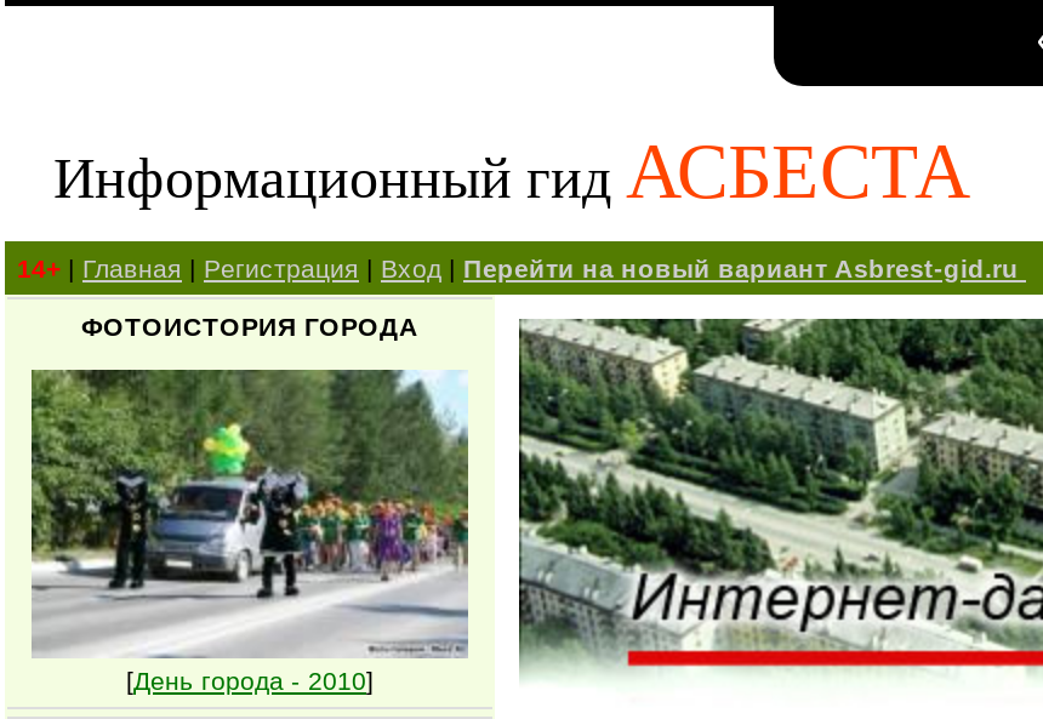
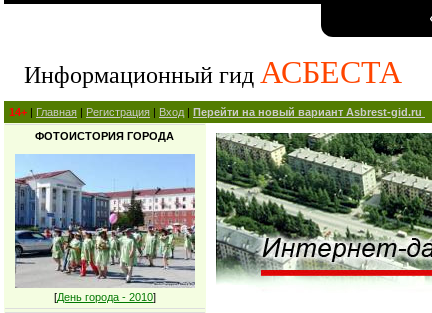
[29,367,468,656] [image] -> [14,154,195,288] [image]

